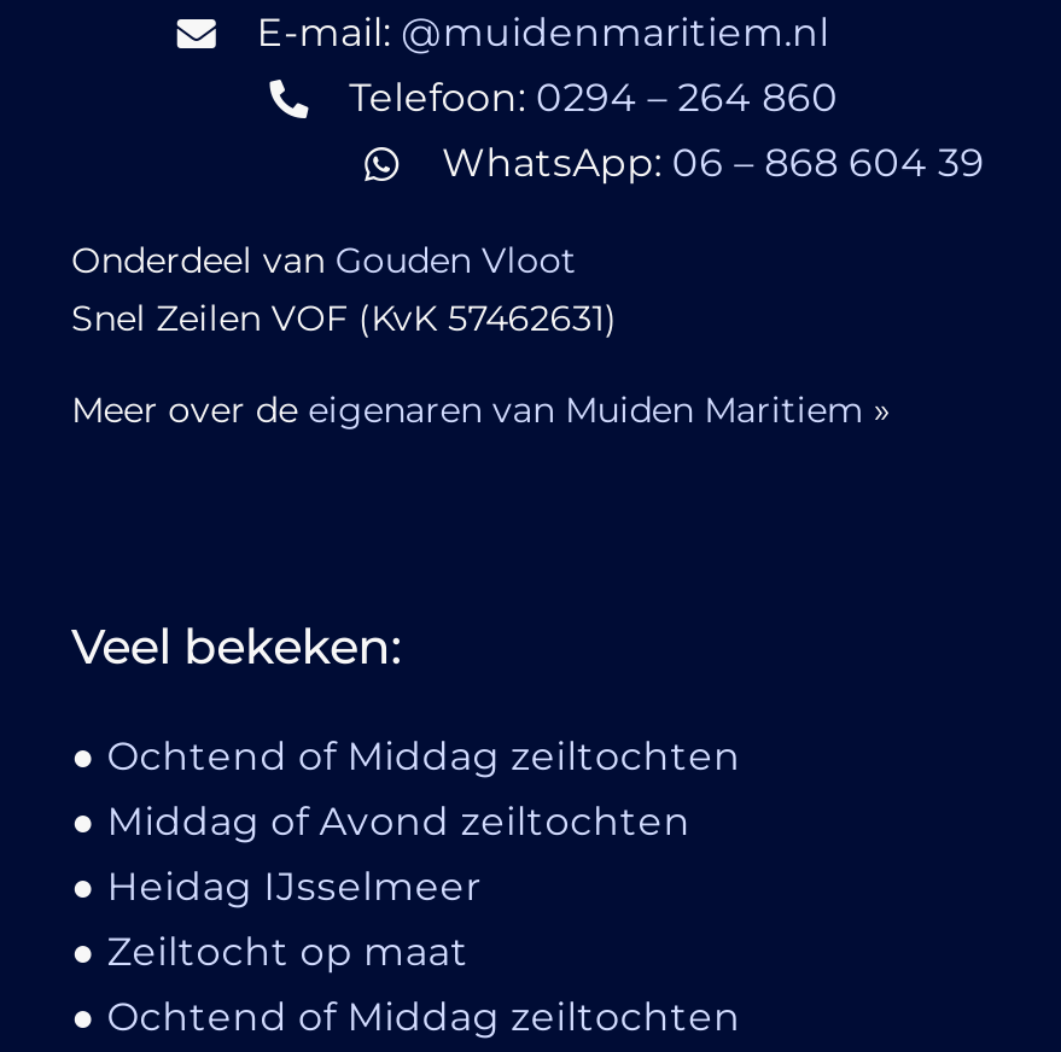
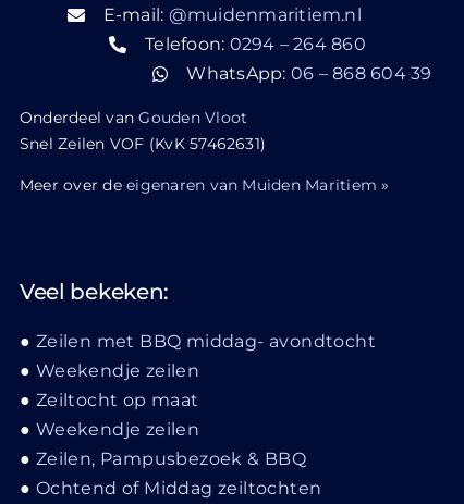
[107,734,741,911] Ochtend of Middag zeiltochten | Middag of Avond zeiltochten | Heidag IJsselmeer -> [36,331,376,381] Zeilen met BBQ middag- avondtocht | Weekendje zeilen
moved [107,930,469,976] -> [36,390,199,411]: Zeiltocht op maat
none -> [36,420,306,470] Weekendje zeilen | Zeilen, Pampusbezoek & BBQ

